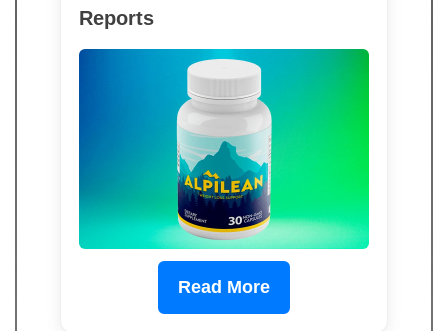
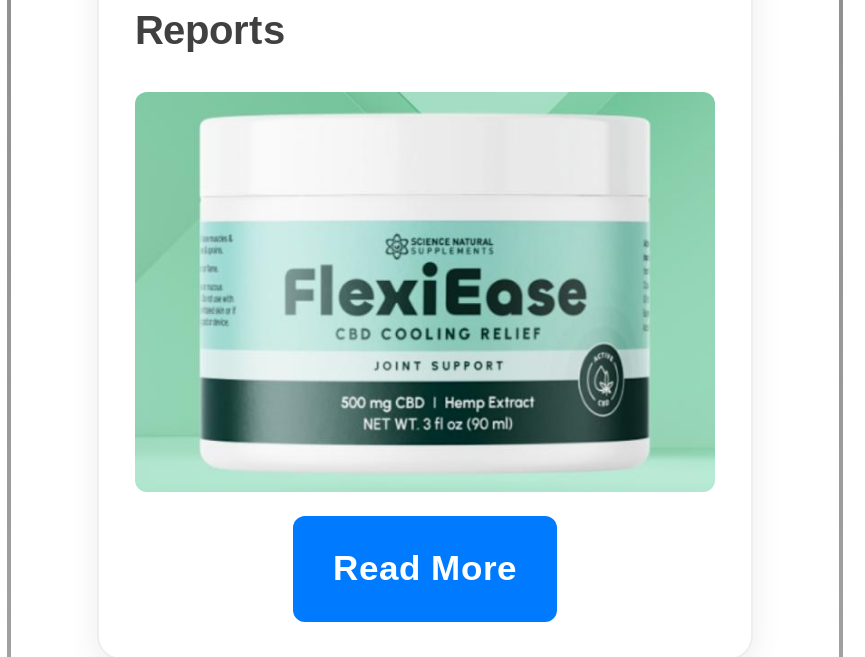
[78,48,369,250] [image] -> [135,91,713,493] [image]

